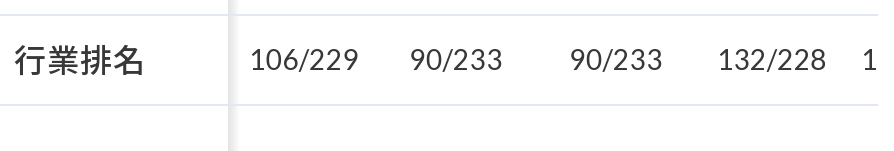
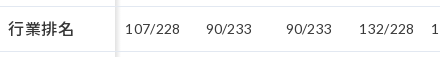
[249,42,359,76] 106/229 -> [125,20,180,37] 107/228

